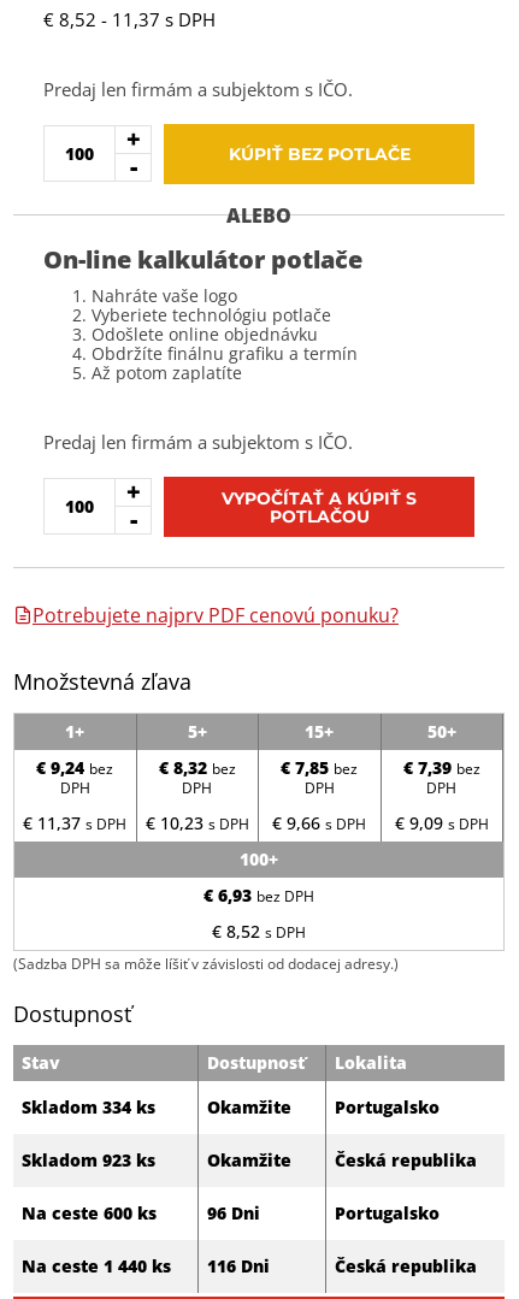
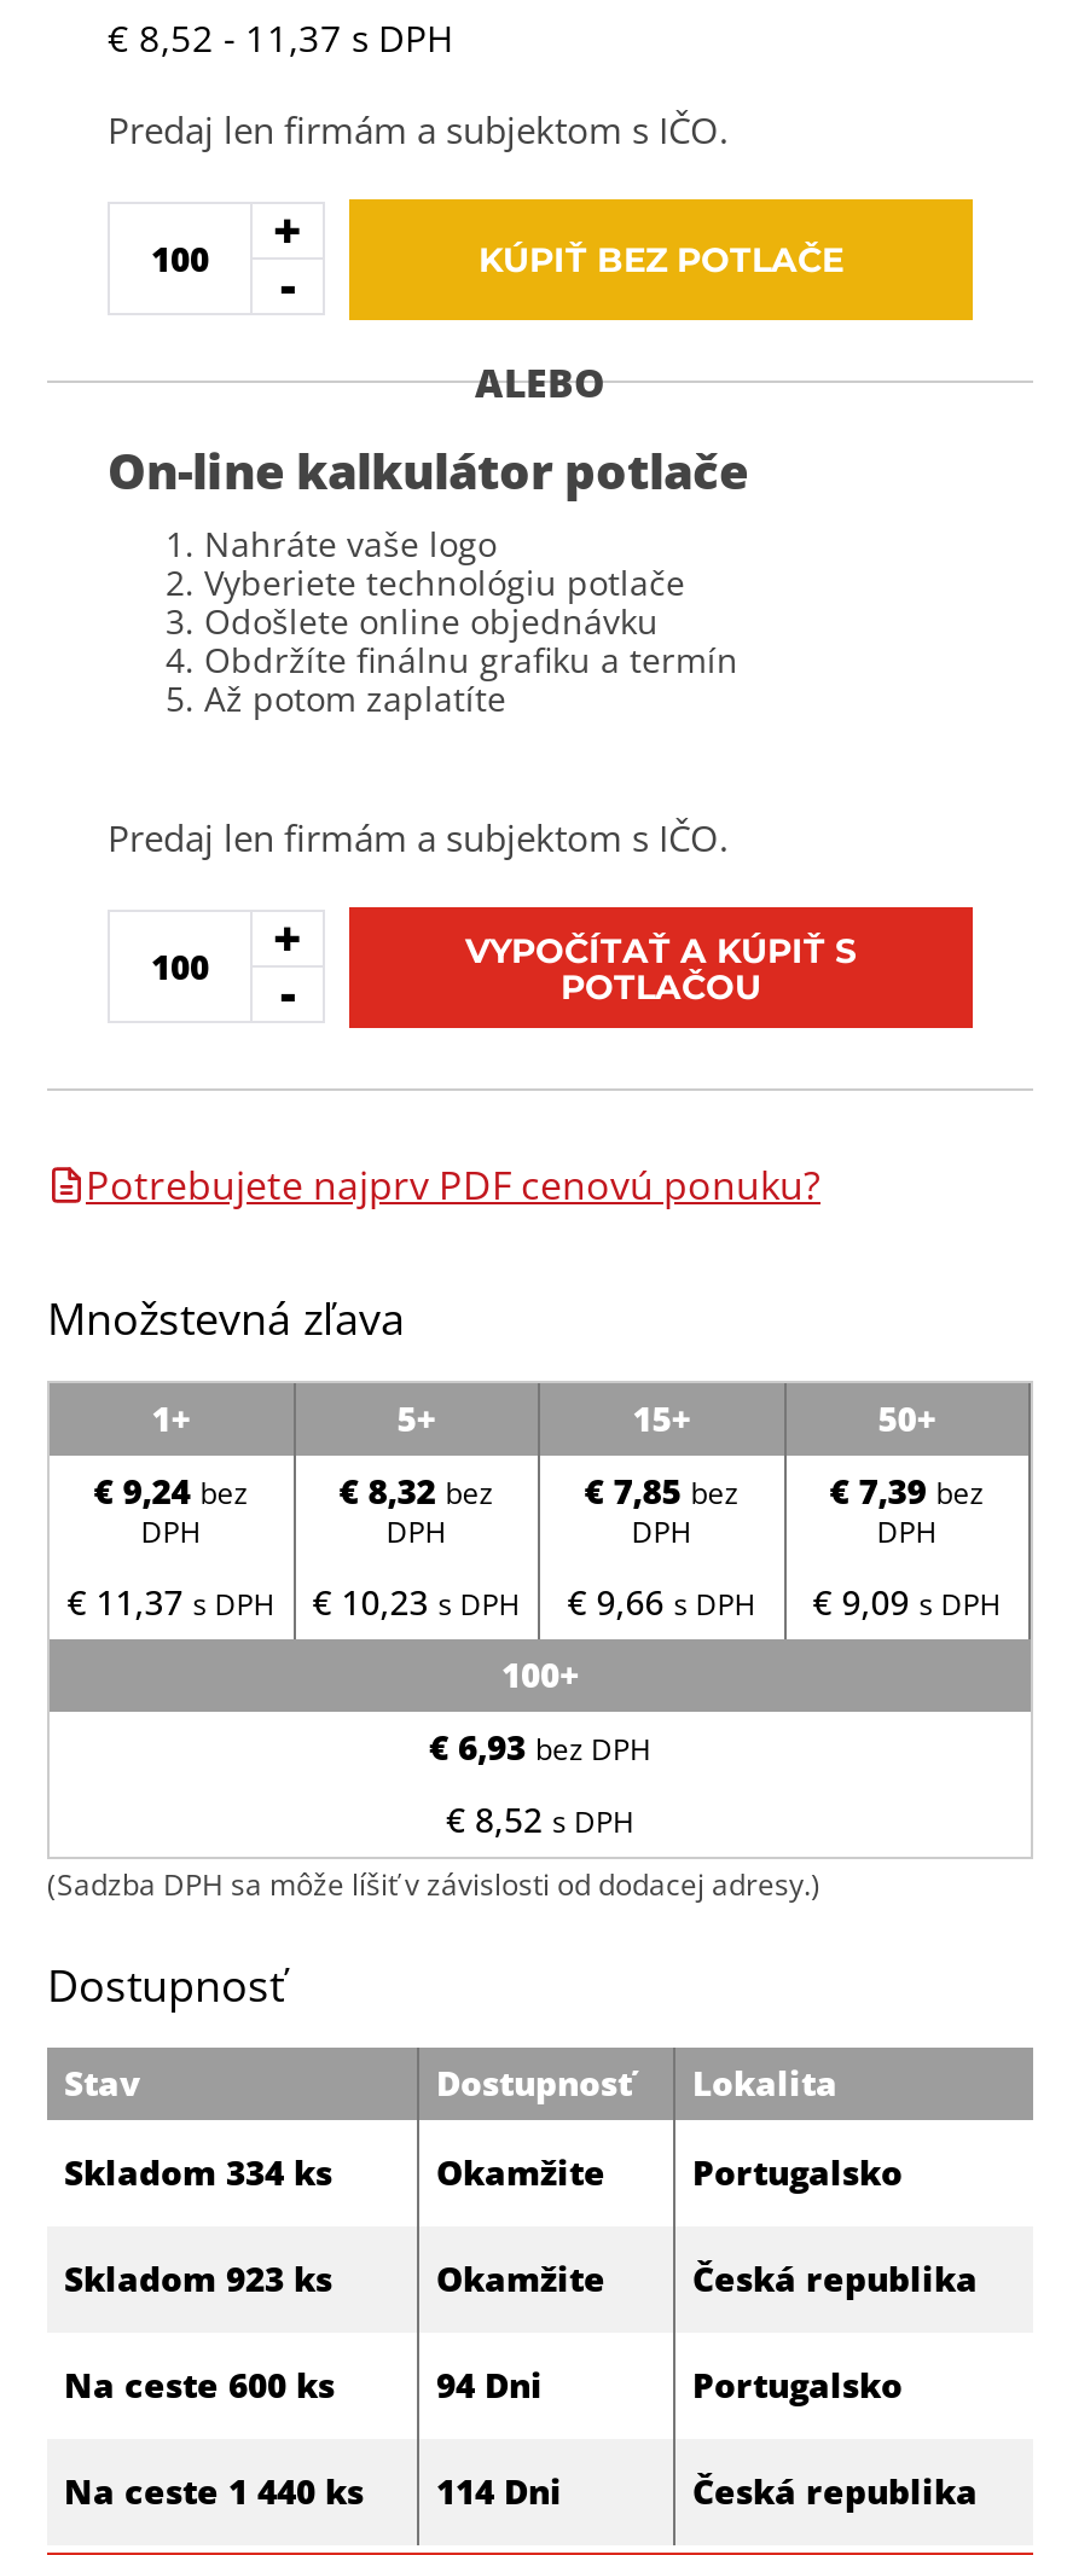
[207,1201,260,1224] 96 Dni -> [436,2361,543,2406] 94 Dni
[22,1254,270,1277] Na ceste 1 440 ks 116 Dni -> [64,2467,562,2513] Na ceste 1 440 ks 114 Dni

